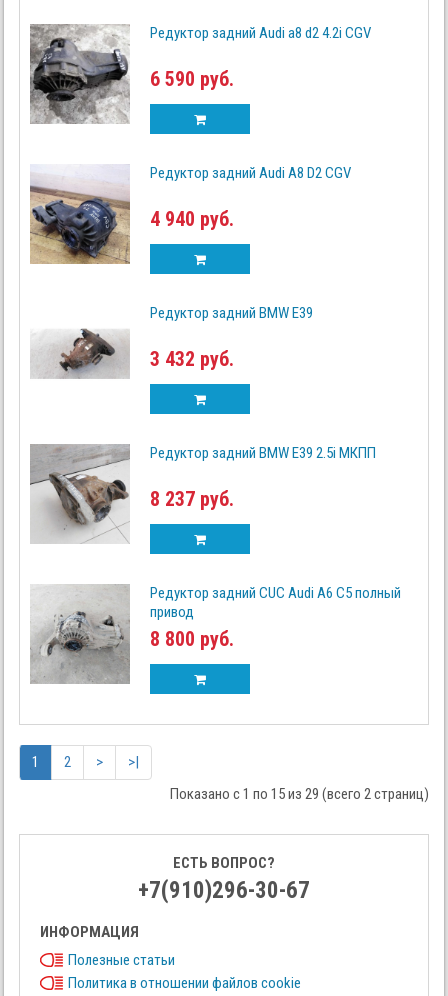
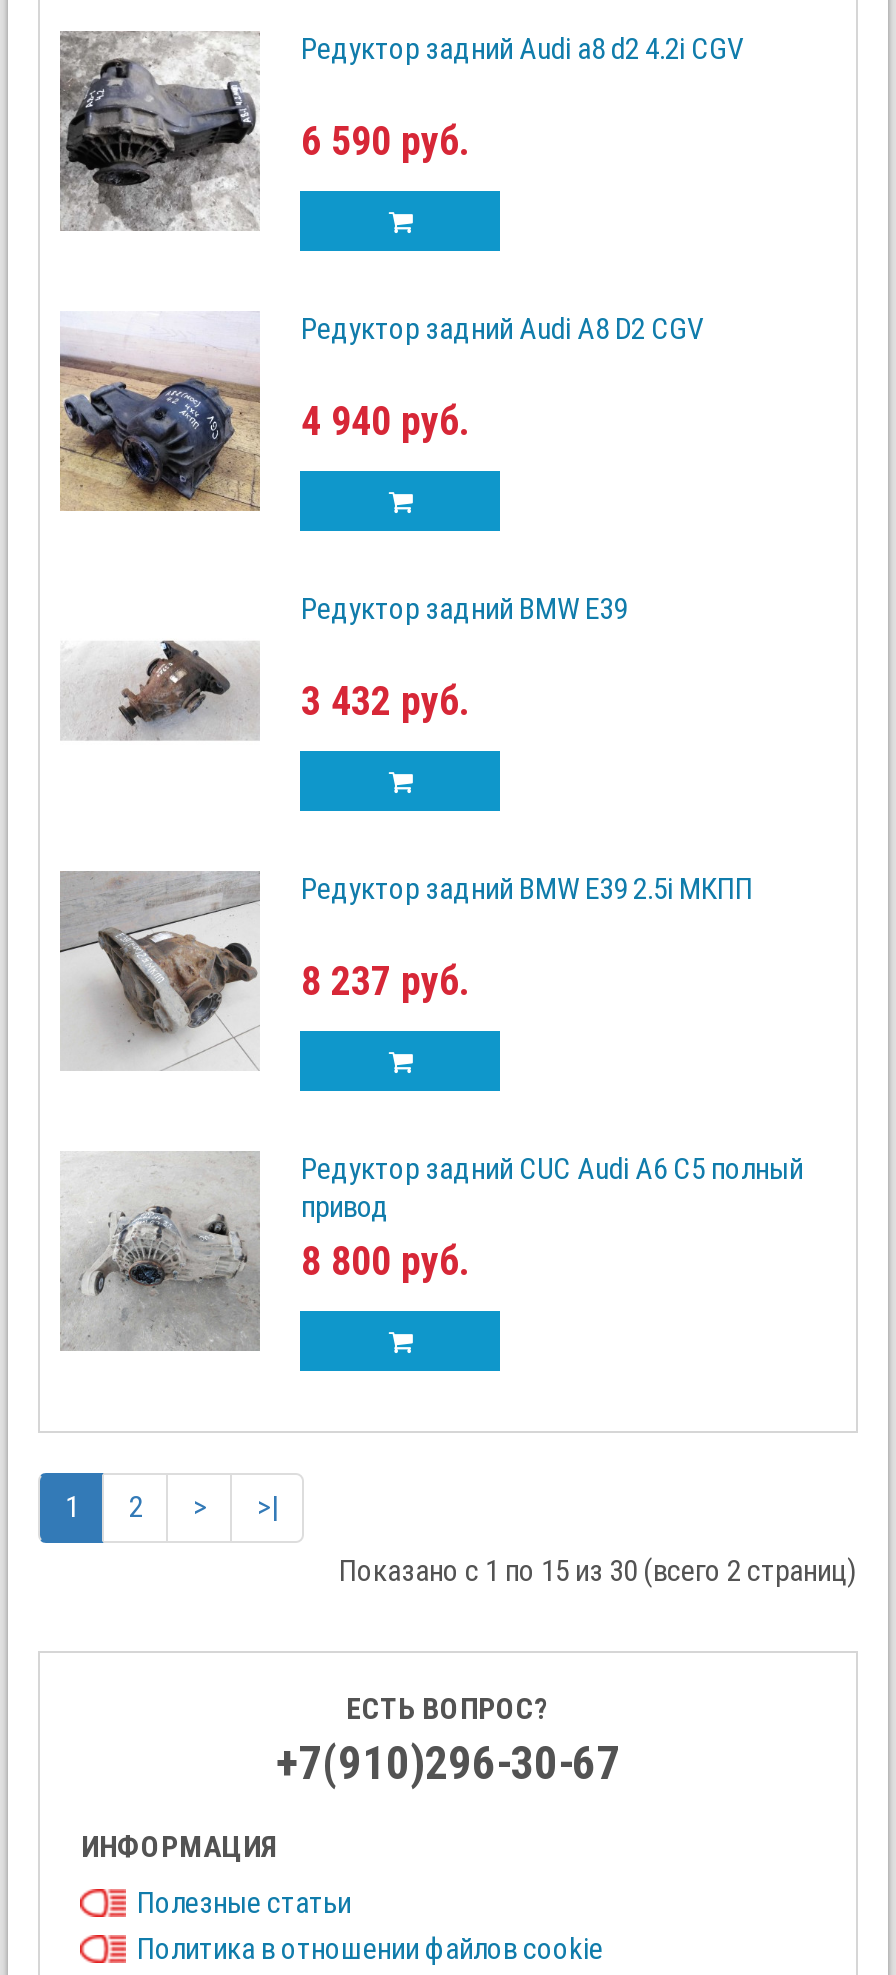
[169,785,428,803] Показано с 1 по 15 из 29 (всего 2 страниц) -> [339,1554,857,1590] Показано с 1 по 15 из 30 (всего 2 страниц)

